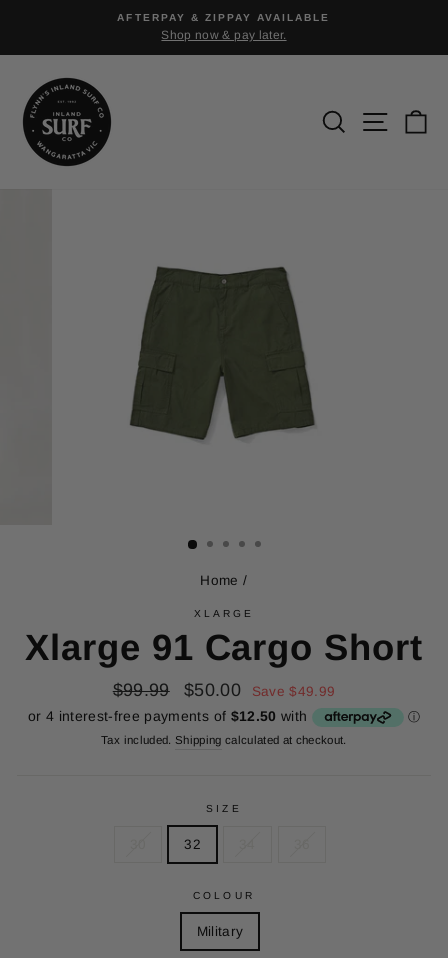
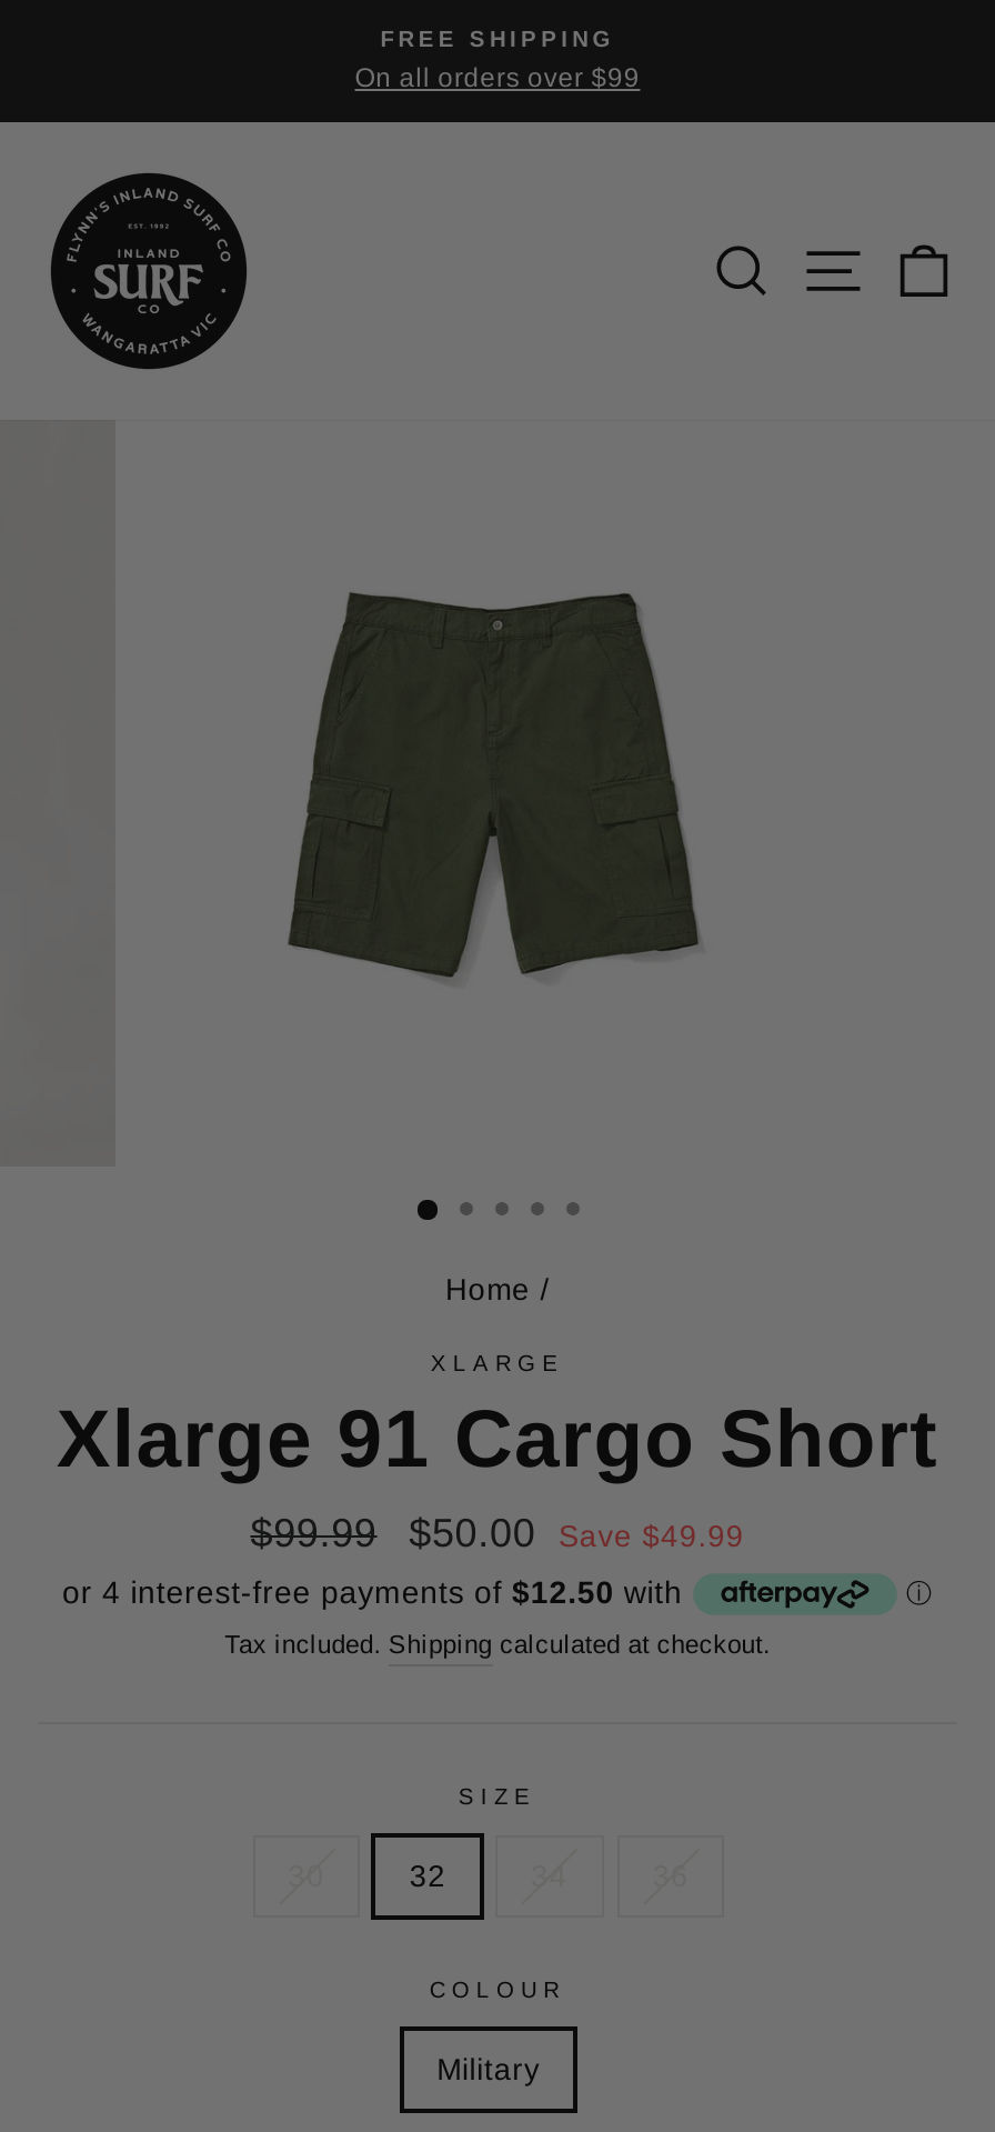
[117,12,330,42] AFTERPAY & ZIPPAY AVAILABLE | Shop now & pay later. -> [355,27,640,93] FREE SHIPPING | On all orders over $99

